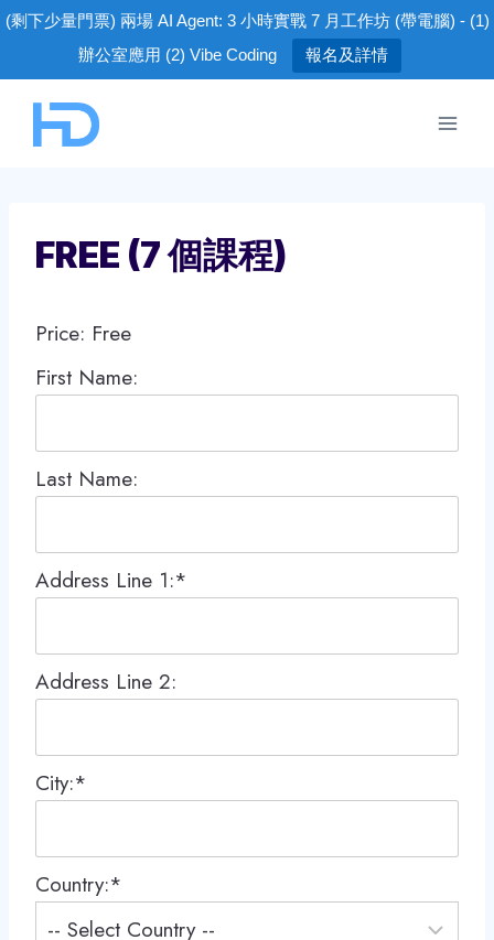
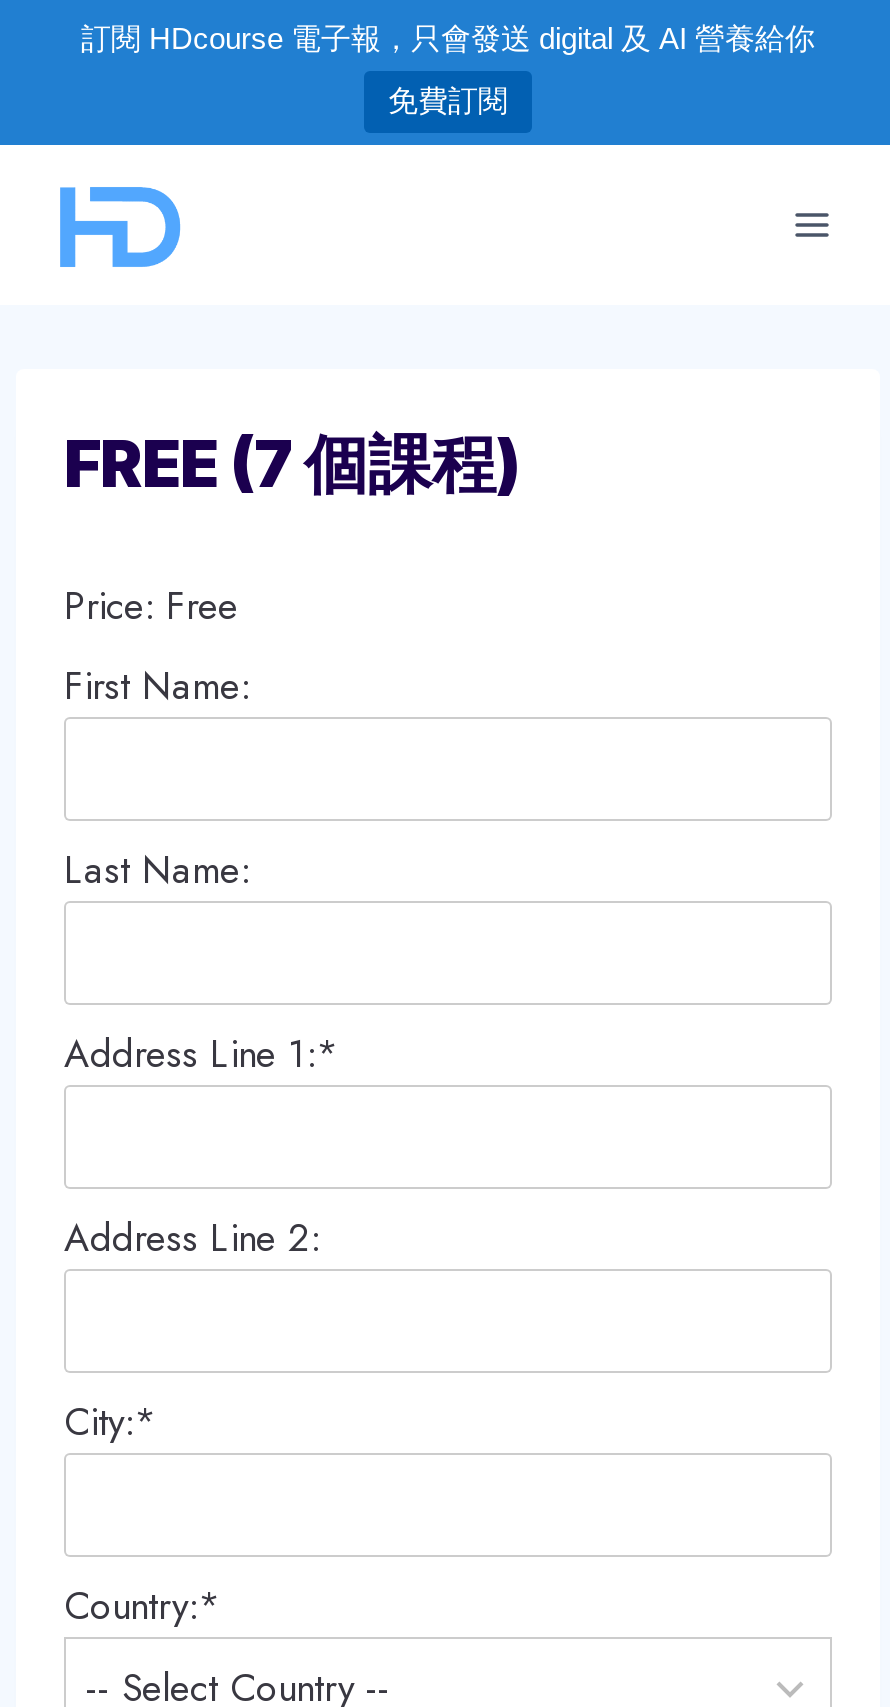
[5,11,489,30] (剩下少量門票) 兩場 AI Agent: 3 小時實戰 7 月工作坊 (帶電腦) - (1) -> [81,21,815,55] 訂閱 HDcourse 電子報，只會發送 digital 及 AI 營養給你
[78,45,388,64] 辦公室應用 (2) Vibe Coding | 報名及詳情 -> [388,83,508,117] 免費訂閱

